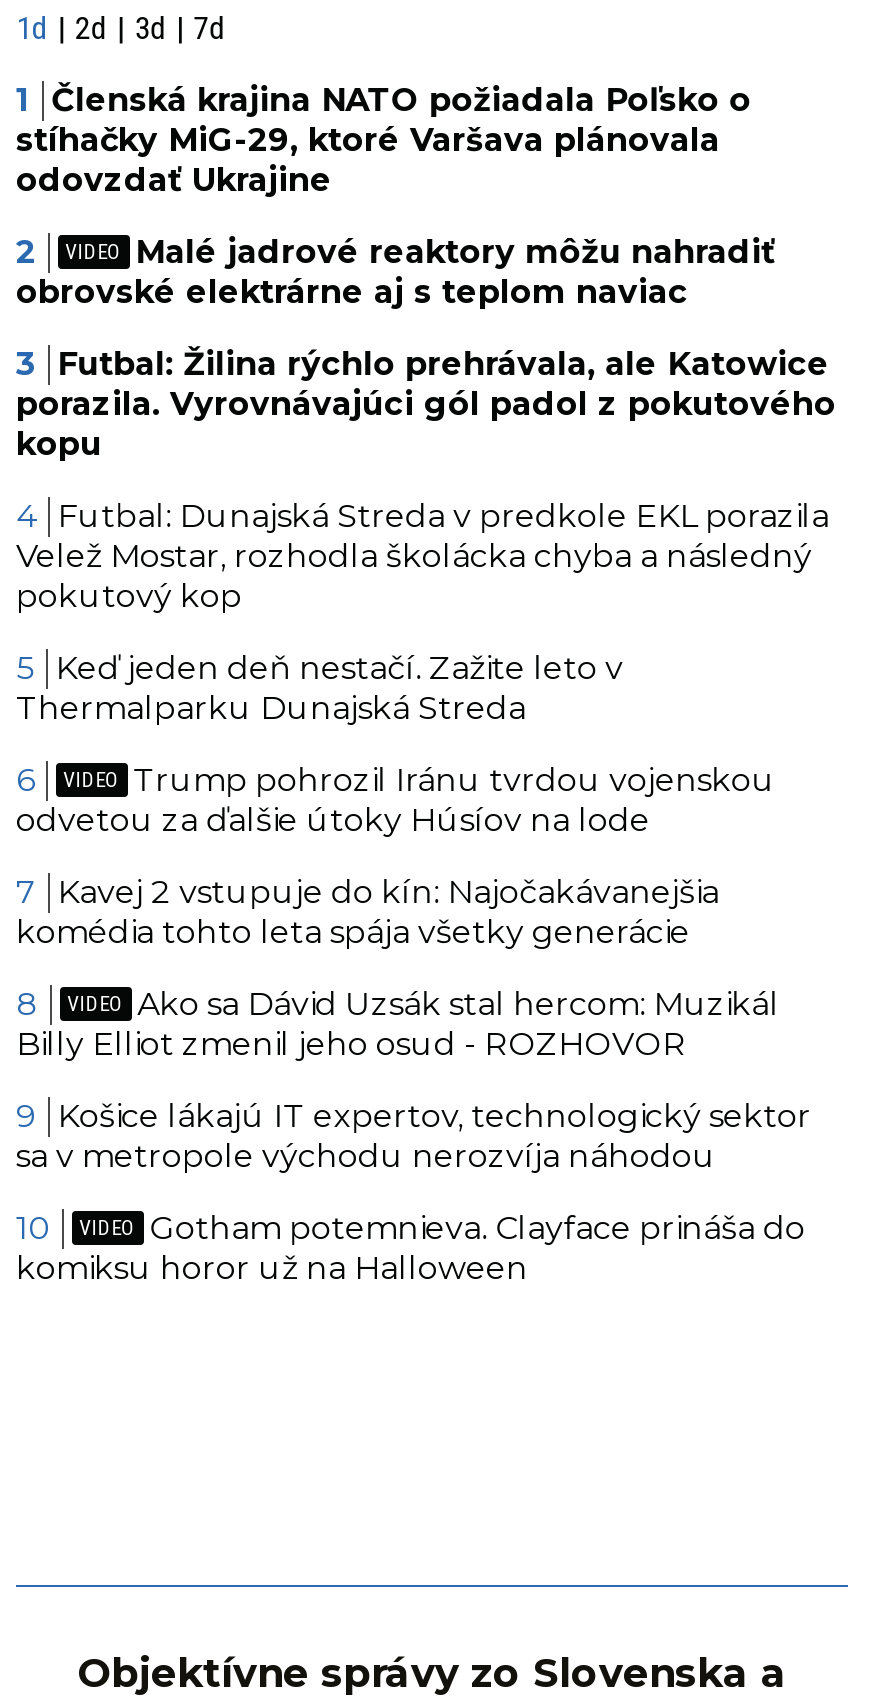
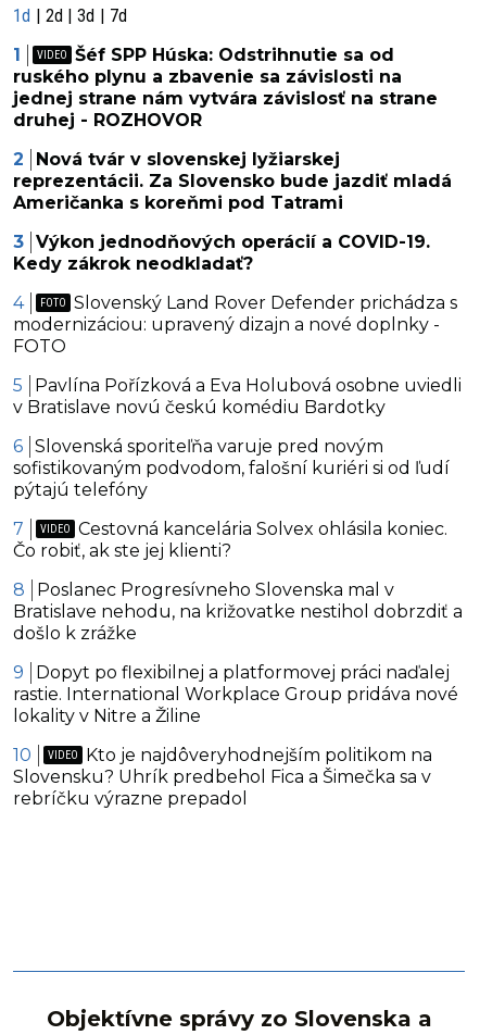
[16,81,751,199] Členská krajina NATO požiadala Poľsko o | stíhačky MiG-29, ktoré Varšava plánovala | odovzdať Ukrajine -> [13,44,438,130] Šéf SPP Húska: Odstrihnutie sa od | ruského plynu a zbavenie sa závislosti na | jednej strane nám vytvára závislosť na strane | druhej - ROZHOVOR
[16,233,775,311] Malé jadrové reaktory môžu nahradiť | obrovské elektrárne aj s teplom naviac -> [13,149,452,213] Nová tvár v slovenskej lyžiarskej | reprezentácii. Za Slovensko bude jazdiť mladá | Američanka s koreňmi pod Tatrami
[16,345,836,463] Futbal: Žilina rýchlo prehrávala, ale Katowice | porazila. Vyrovnávajúci gól padol z pokutového | kopu -> [13,231,430,274] Výkon jednodňových operácií a COVID-19. | Kedy zákrok neodkladať?
[16,497,829,615] Futbal: Dunajská Streda v predkole EKL porazila | Velež Mostar, rozhodla školácka chyba a následný | pokutový kop -> [13,292,457,356] Slovenský Land Rover Defender prichádza s | modernizáciou: upravený dizajn a nové doplnky - | FOTO
[16,649,623,727] Keď jeden deň nestačí. Zažite leto v | Thermalparku Dunajská Streda -> [13,375,461,417] Pavlína Pořízková a Eva Holubová osobne uviedli | v Bratislave novú českú komédiu Bardotky
[16,761,775,839] Trump pohrozil Iránu tvrdou vojenskou | odvetou za ďalšie útoky Húsíov na lode -> [13,436,450,500] Slovenská sporiteľňa varuje pred novým | sofistikovaným podvodom, falošní kuriéri si od ľudí | pýtajú telefóny
[16,873,719,951] Kavej 2 vstupuje do kín: Najočakávanejšia | komédia tohto leta spája všetky generácie -> [13,518,447,561] Cestovná kancelária Solvex ohlásila koniec. | Čo robiť, ak ste jej klienti?
[16,985,779,1063] Ako sa Dávid Uzsák stal hercom: Muzikál | Billy Elliot zmenil jeho osud - ROZHOVOR -> [13,579,463,644] Poslanec Progresívneho Slovenska mal v | Bratislave nehodu, na križovatke nestihol dobrzdiť a | došlo k zrážke
[16,1097,811,1175] Košice lákajú IT expertov, technologický sektor | sa v metropole východu nerozvíja náhodou -> [13,662,458,726] Dopyt po flexibilnej a platformovej práci naďalej | rastie. International Workplace Group pridáva nové | lokality v Nitre a Žiline
[16,1209,805,1287] Gotham potemnieva. Clayface prináša do | komiksu horor už na Halloween -> [13,745,432,809] Kto je najdôveryhodnejším politikom na | Slovensku? Uhrík predbehol Fica a Šimečka sa v | rebríčku výrazne prepadol

